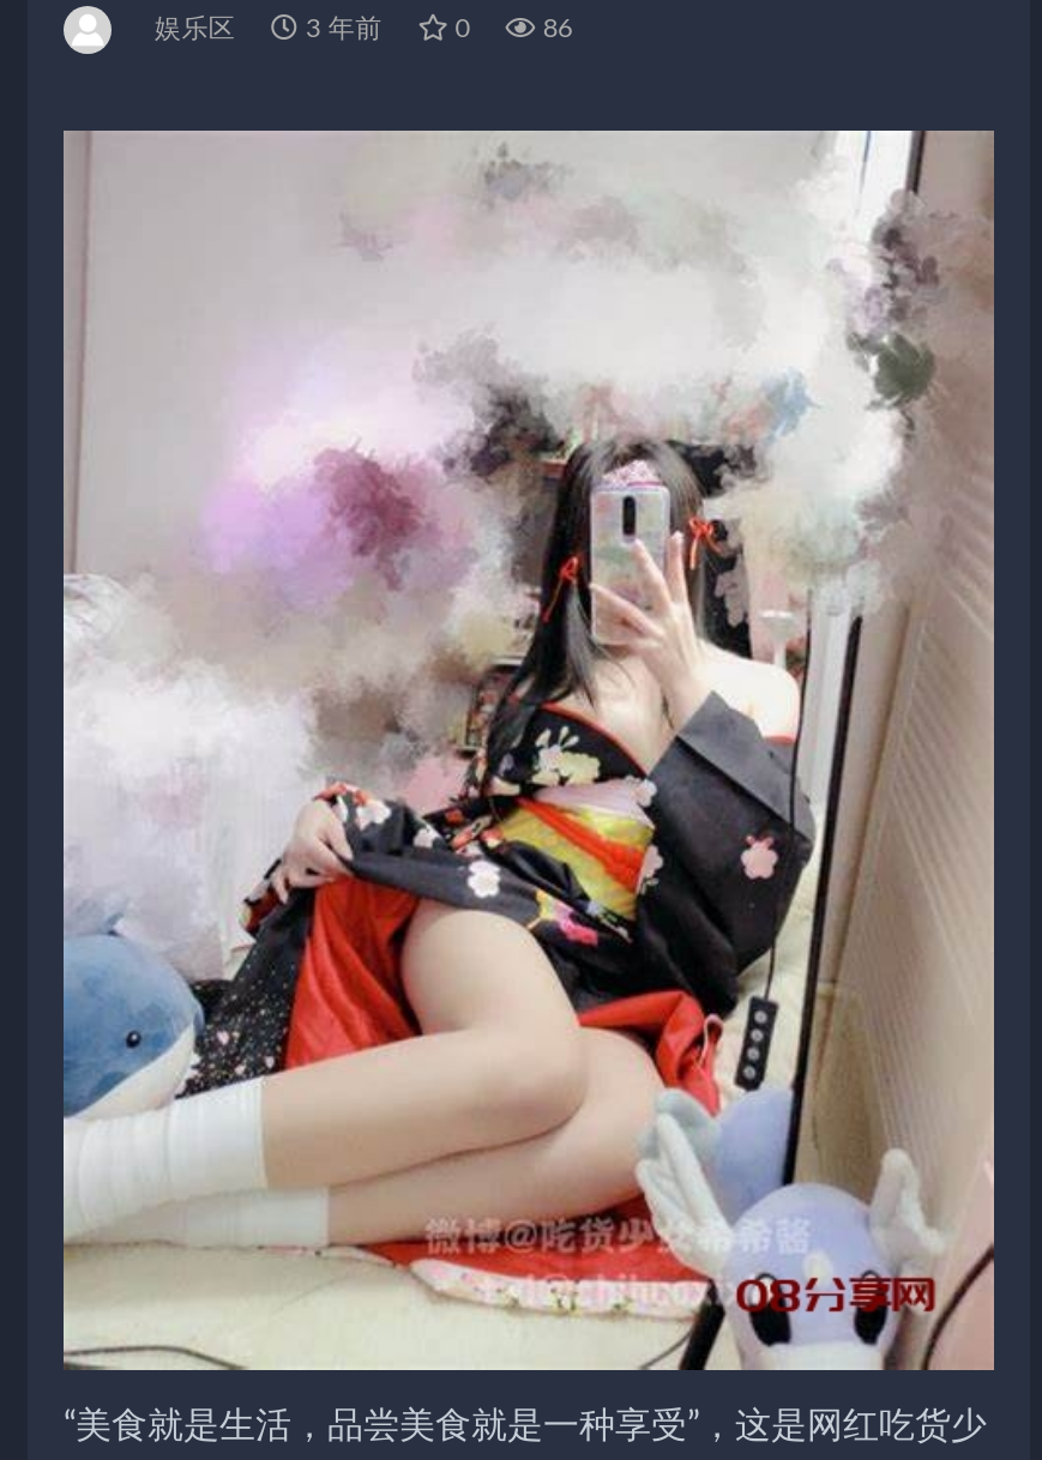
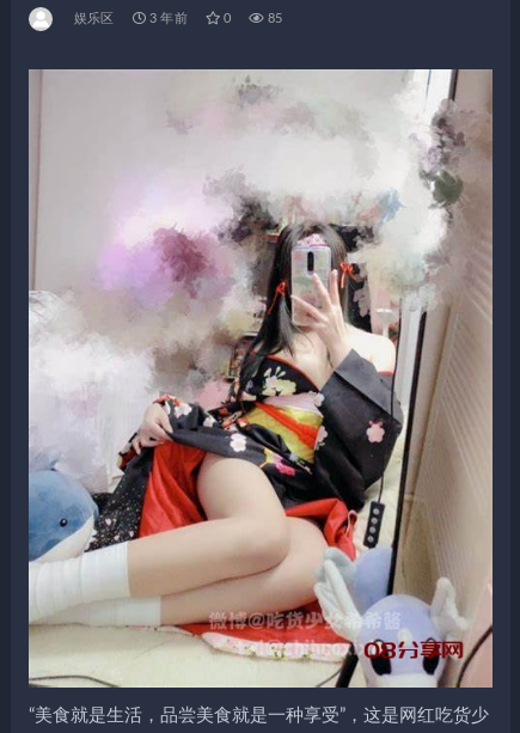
[535,16,572,42] 86 -> [264,12,282,25] 85

